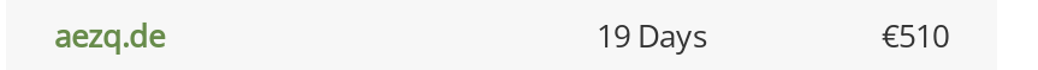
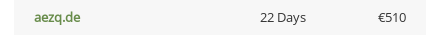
[597,14,707,57] 19 Days -> [259,8,305,26] 22 Days

